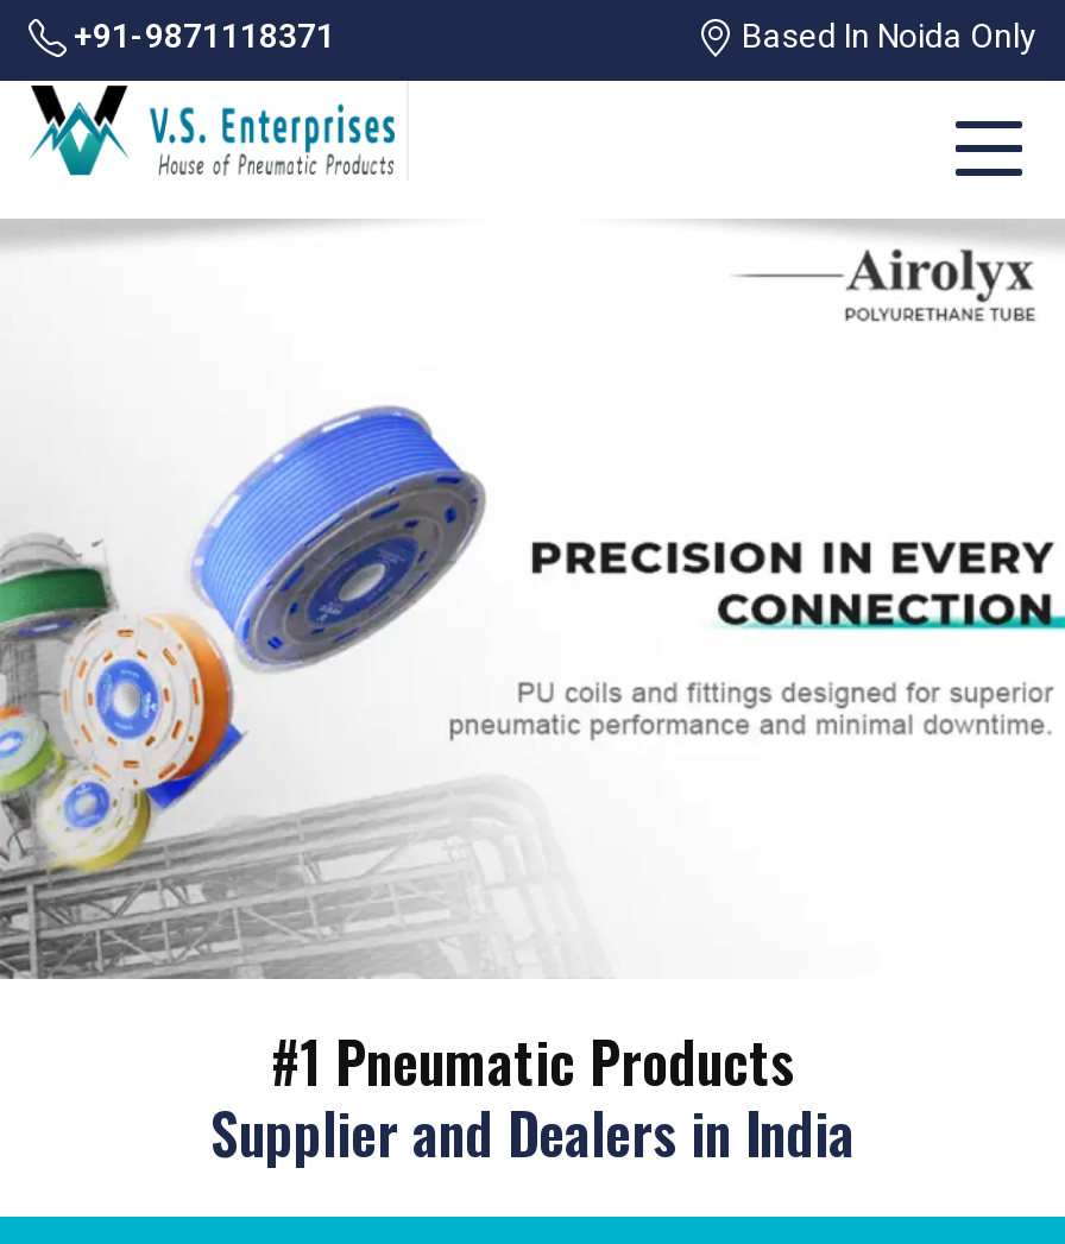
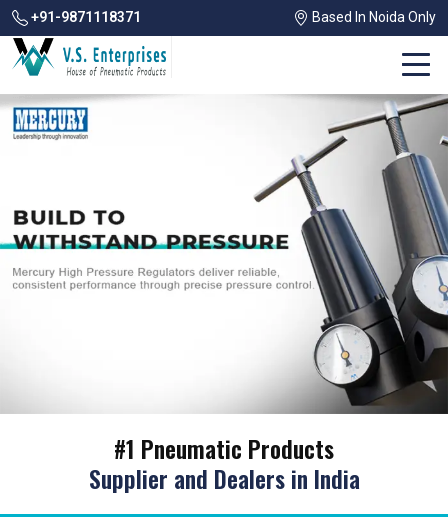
[7,221,1058,979] [image] -> [3,94,445,415] [image]

